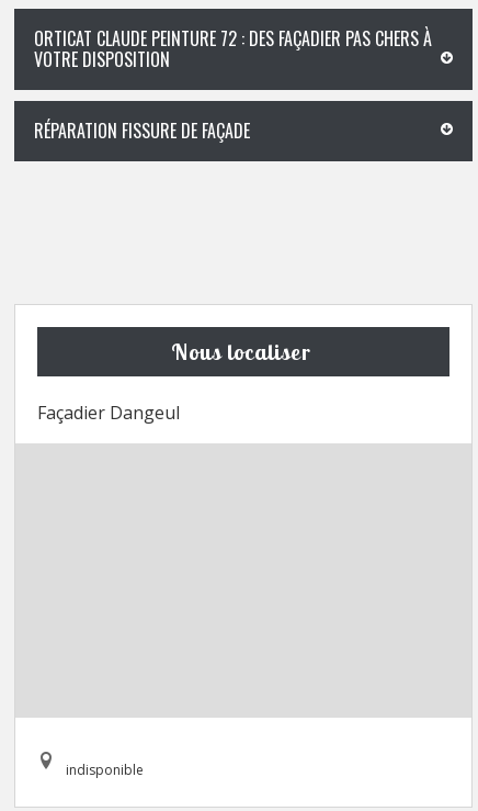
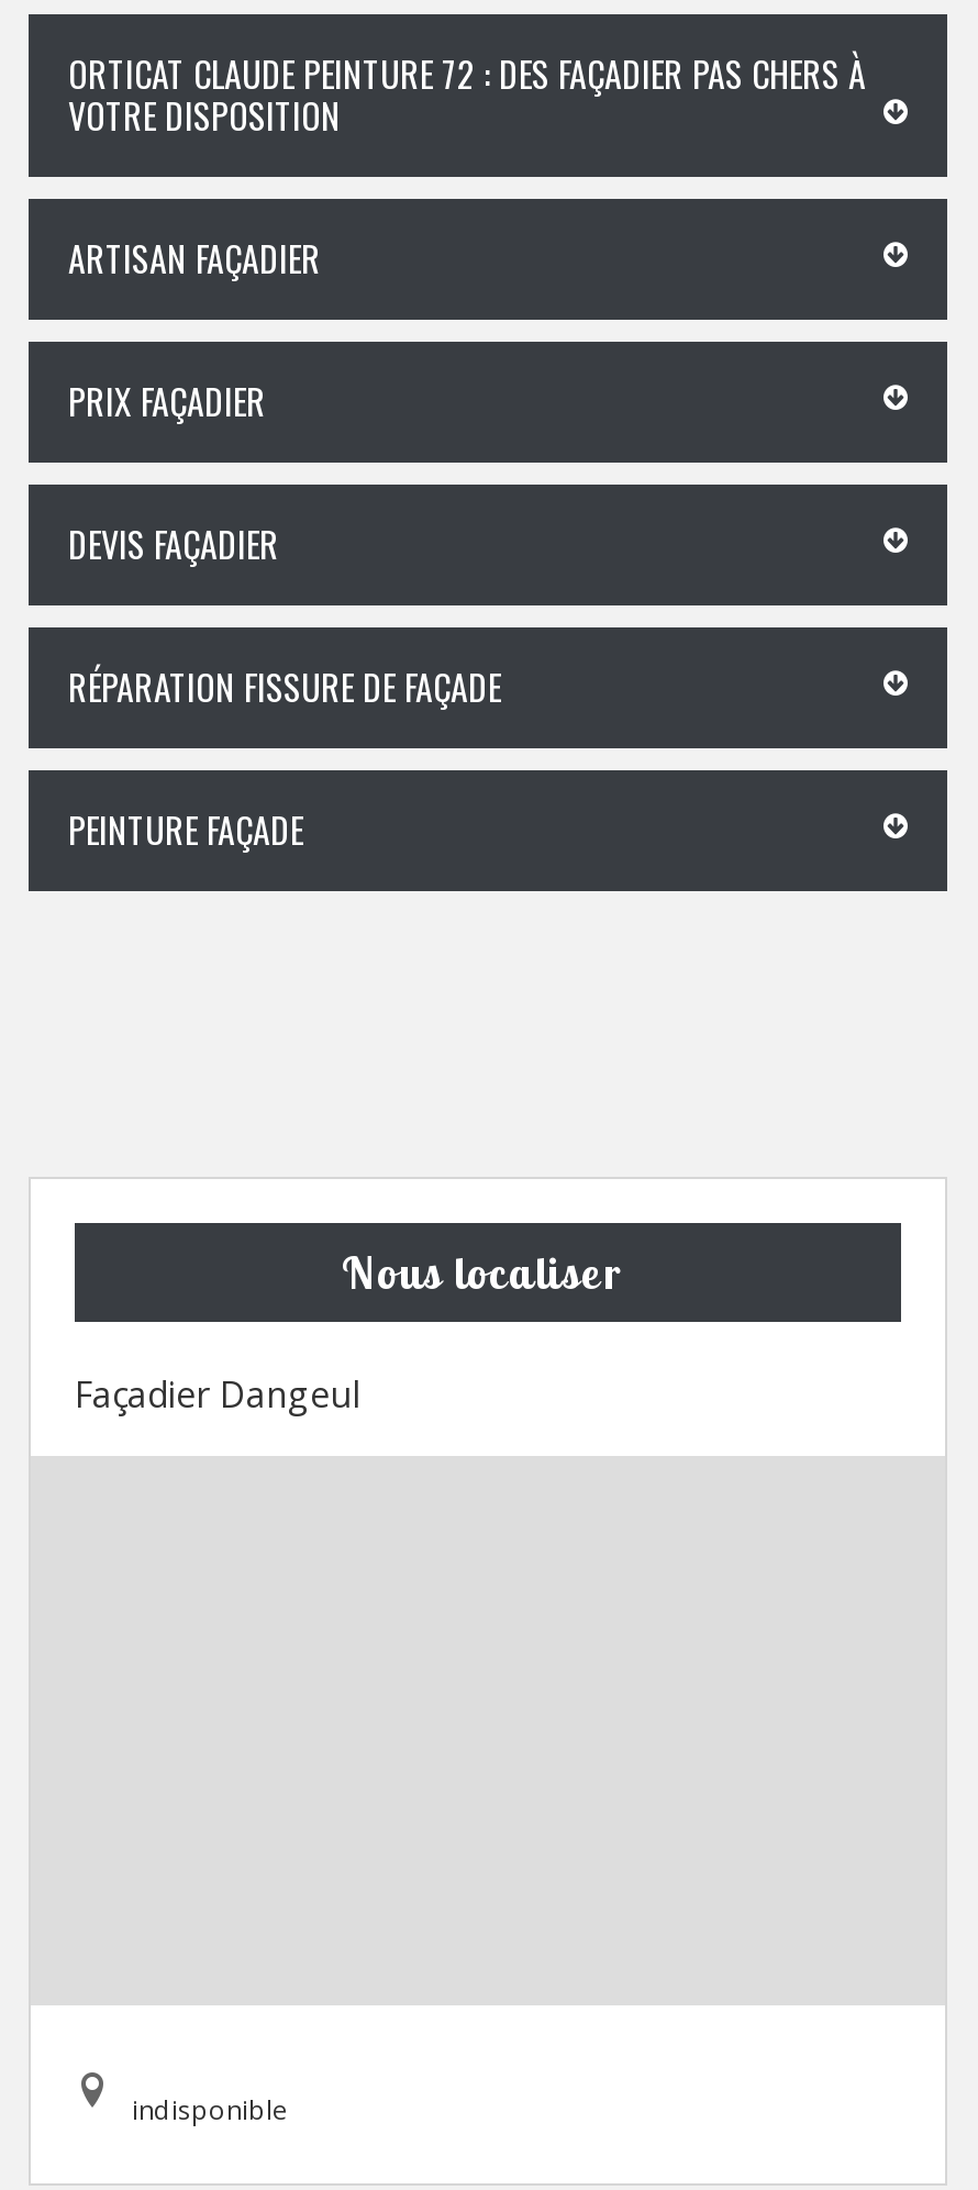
none -> [68,232,321,570] ARTISAN FAÇADIER | PRIX FAÇADIER | DEVIS FAÇADIER
none -> [68,803,303,856] PEINTURE FAÇADE

